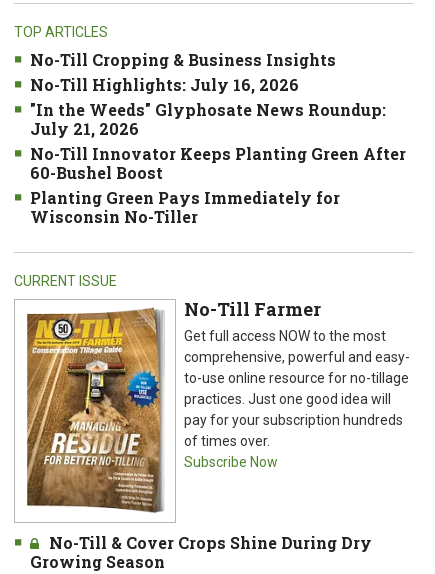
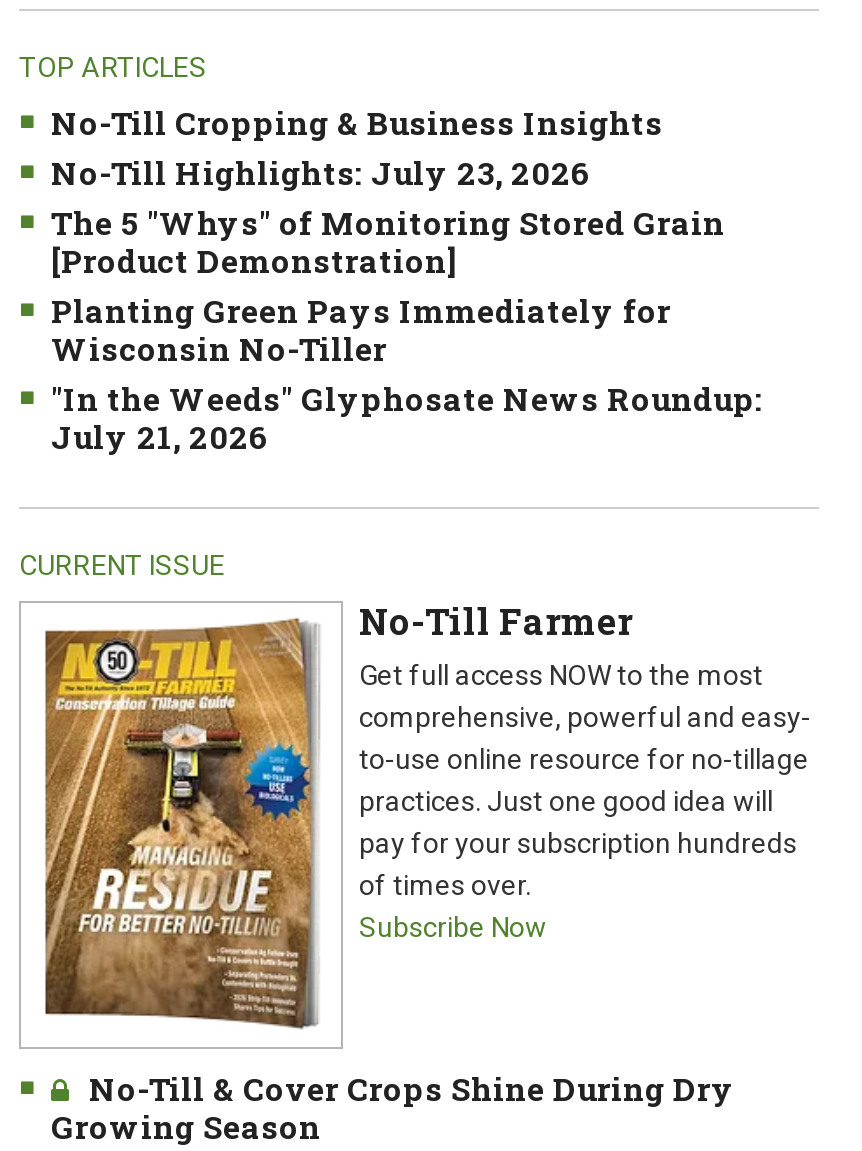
[30,74,299,95] No-Till Highlights: July 16, 2026 -> [51,151,725,281] No-Till Highlights: July 23, 2026 | The 5 "Whys" of Monitoring Stored Grain | [Product Demonstration]
moved [30,99,386,139] -> [51,377,763,457]: "In the Weeds" Glyphosate News Roundup: | July 21, 2026
[30,143,406,183] No-Till Innovator Keeps Planting Green After | 60-Bushel Boost -> none
moved [30,187,340,227] -> [51,289,671,369]: Planting Green Pays Immediately for | Wisconsin No-Tiller

